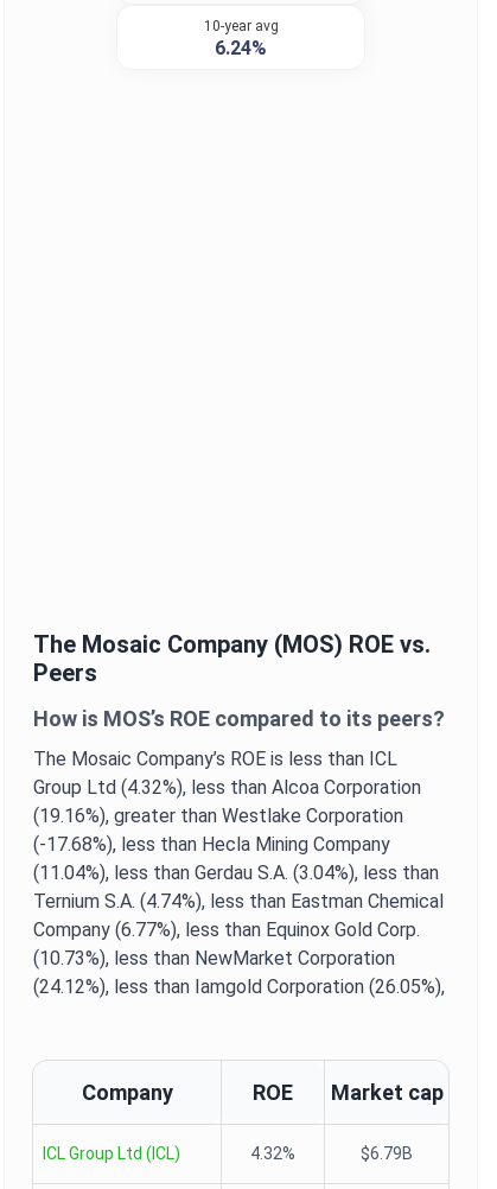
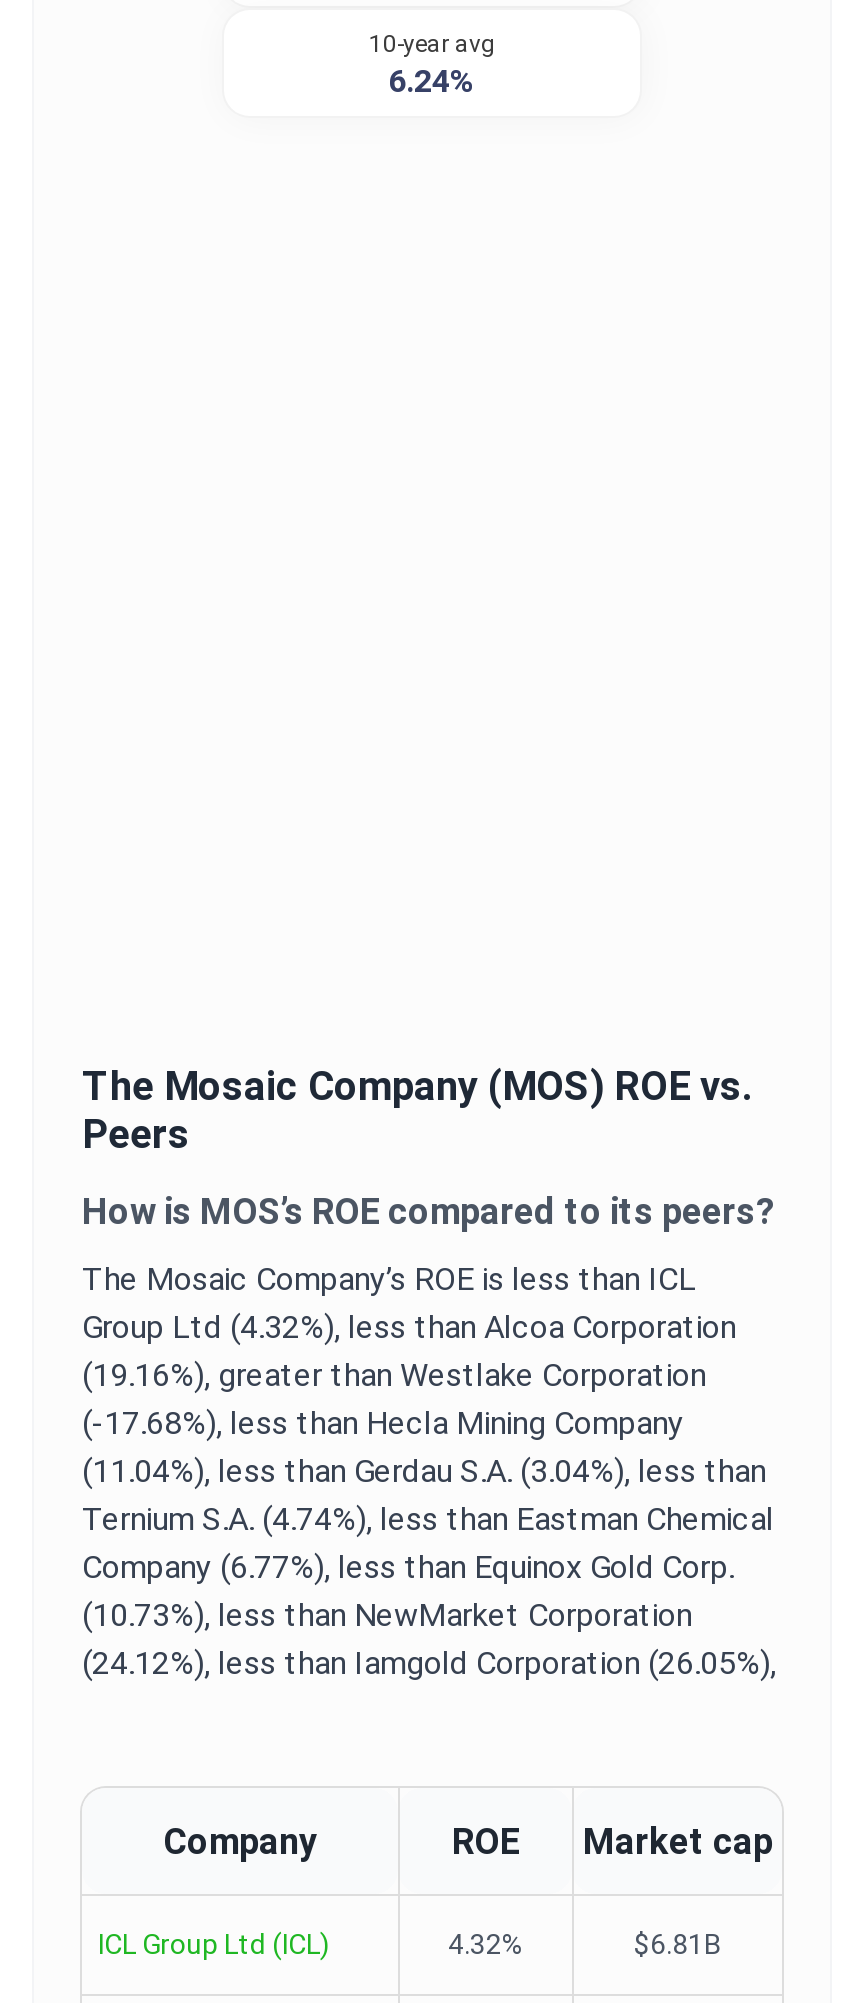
[361,1144,413,1163] $6.79B -> [634,1928,722,1960] $6.81B

